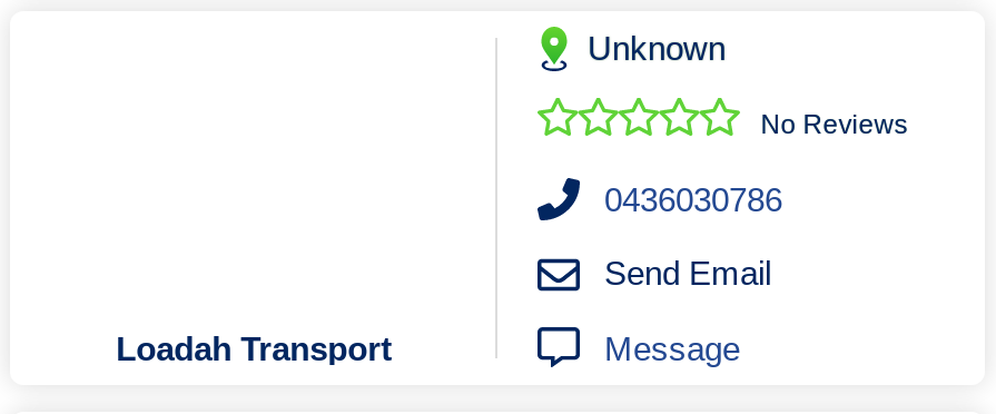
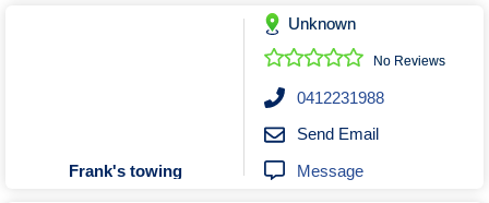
[604,179,782,217] 0436030786 -> [297,88,384,107] 0412231988
[116,329,392,367] Loadah Transport -> [68,161,182,180] Frank's towing

